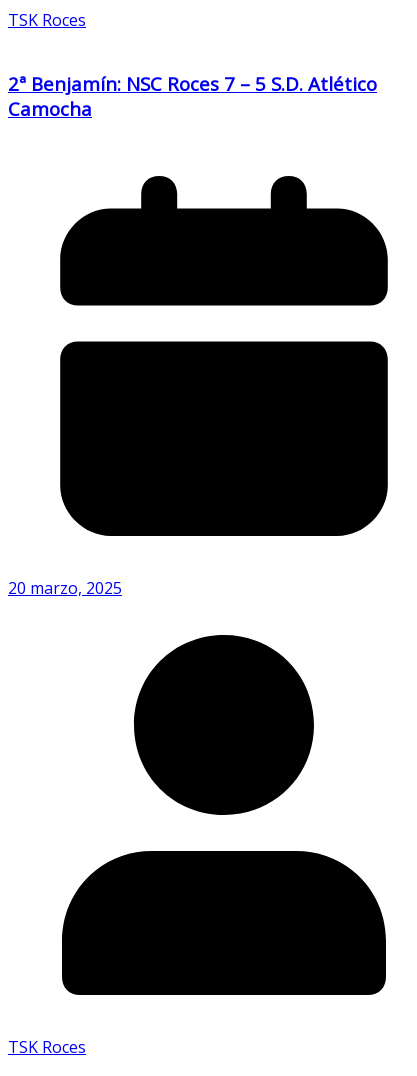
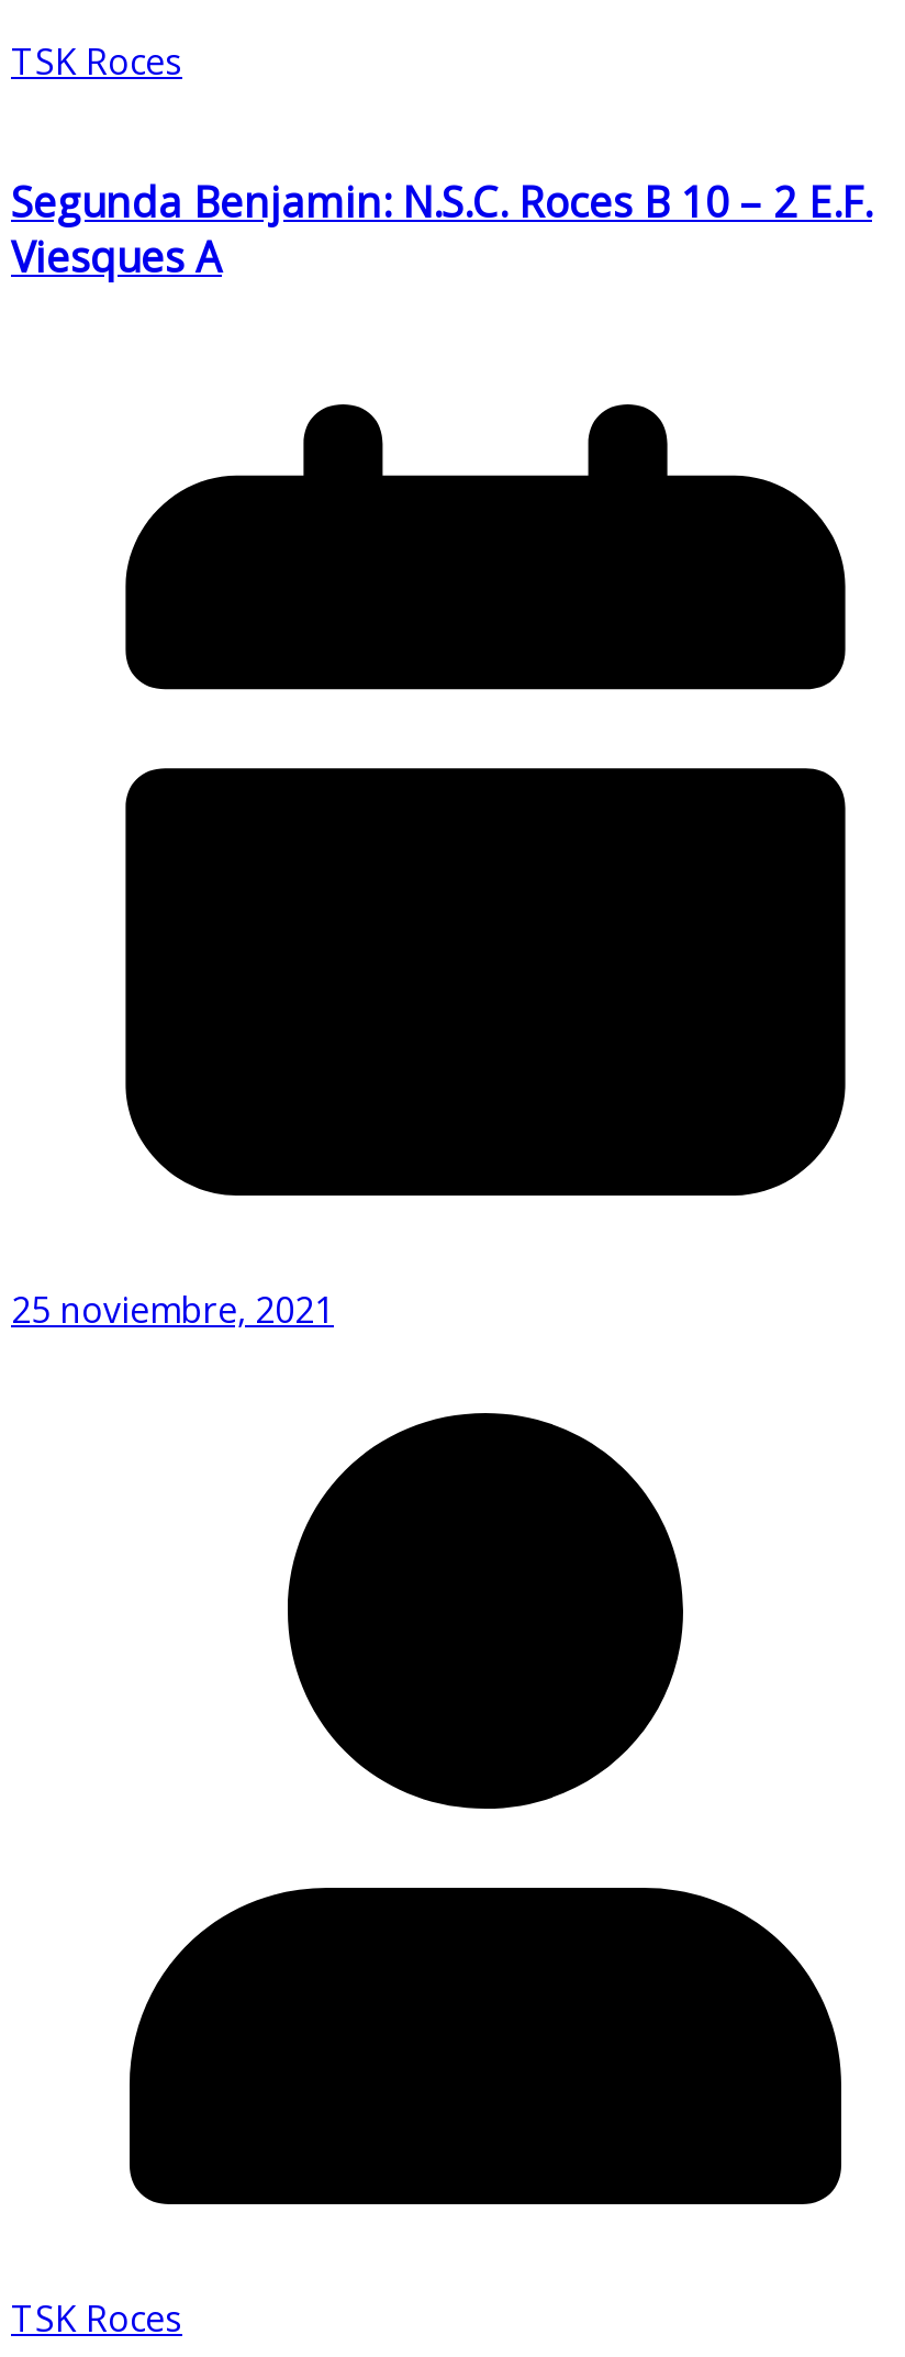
[8,71,377,121] 2ª Benjamín: NSC Roces 7 – 5 S.D. Atlético | Camocha -> [11,174,872,284] Segunda Benjamin: N.S.C. Roces B 10 – 2 E.F. | Viesques A
[8,577,122,599] 20 marzo, 2025 -> [11,1286,334,1334] 25 noviembre, 2021

